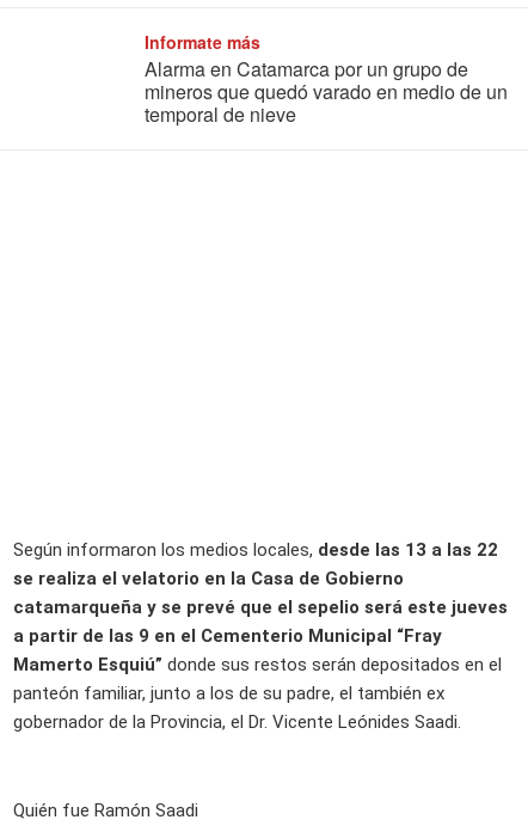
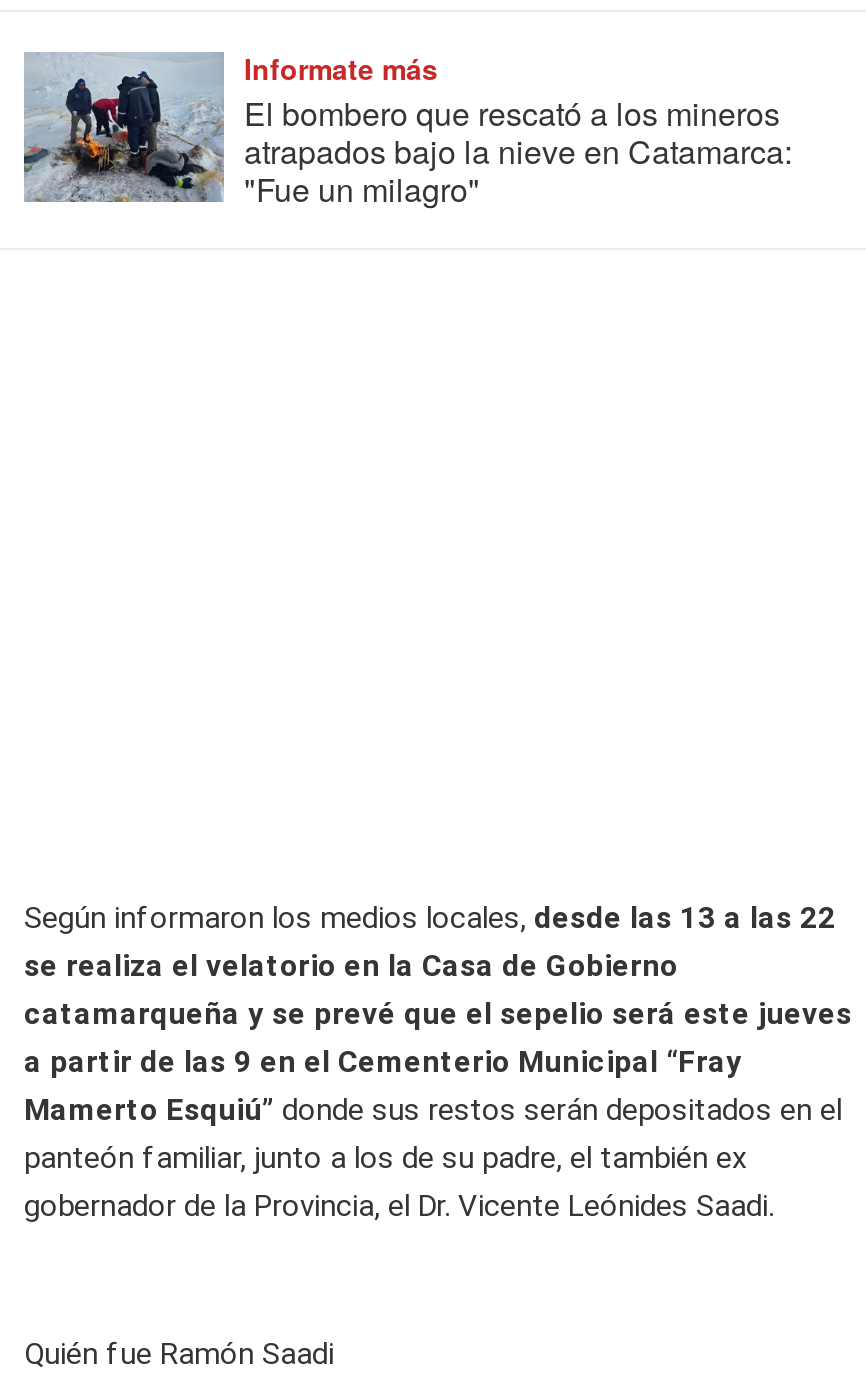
none -> [22,50,226,204] [image]
[145,55,508,128] Alarma en Catamarca por un grupo de | mineros que quedó varado en medio de un | temporal de nieve -> [244,90,792,212] El bombero que rescató a los mineros | atrapados bajo la nieve en Catamarca: | "Fue un milagro"

